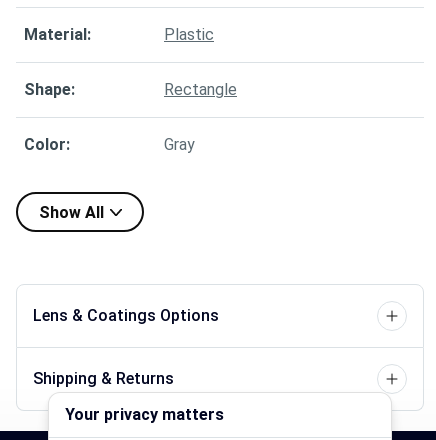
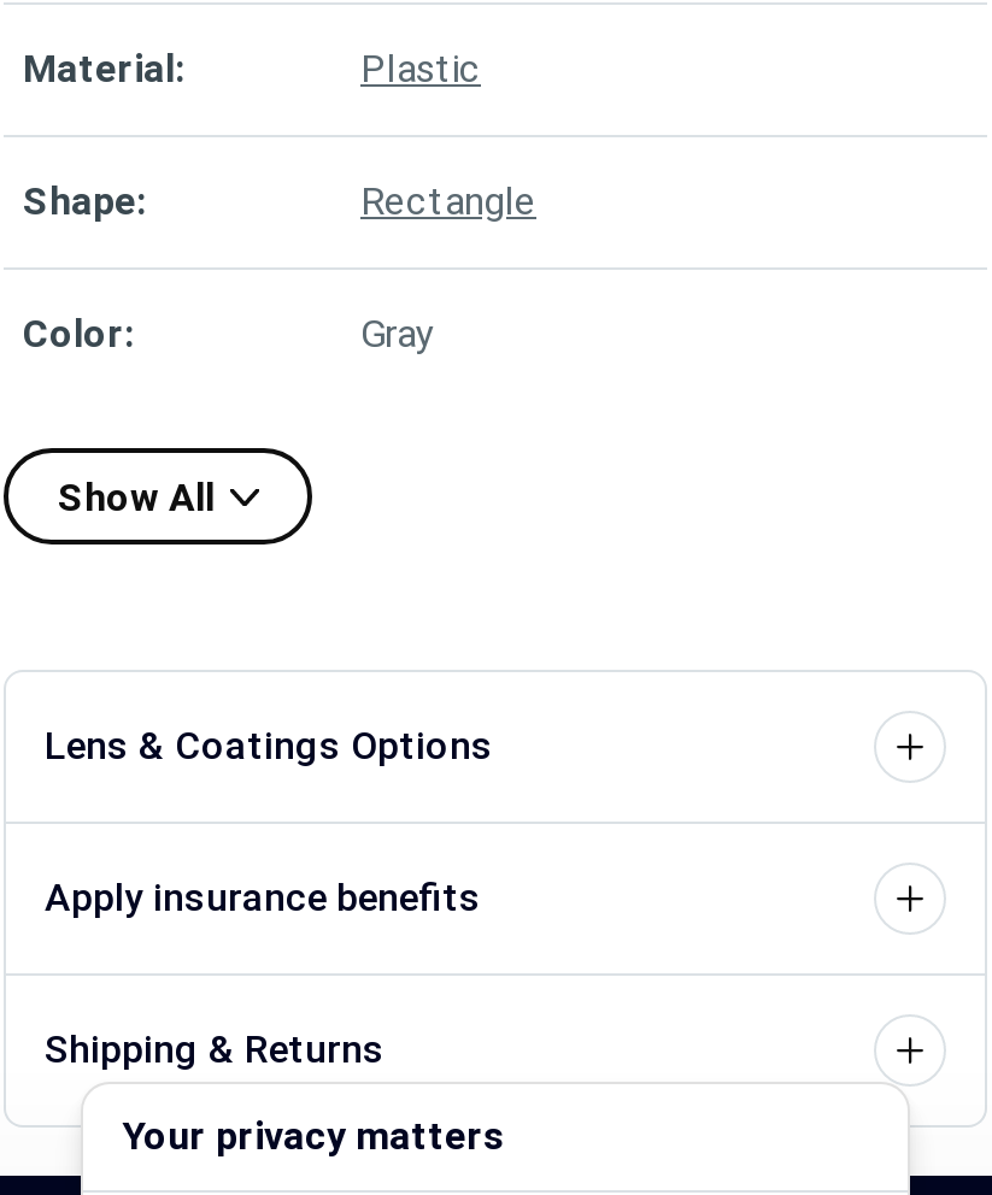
none -> [45,875,481,920] Apply insurance benefits

